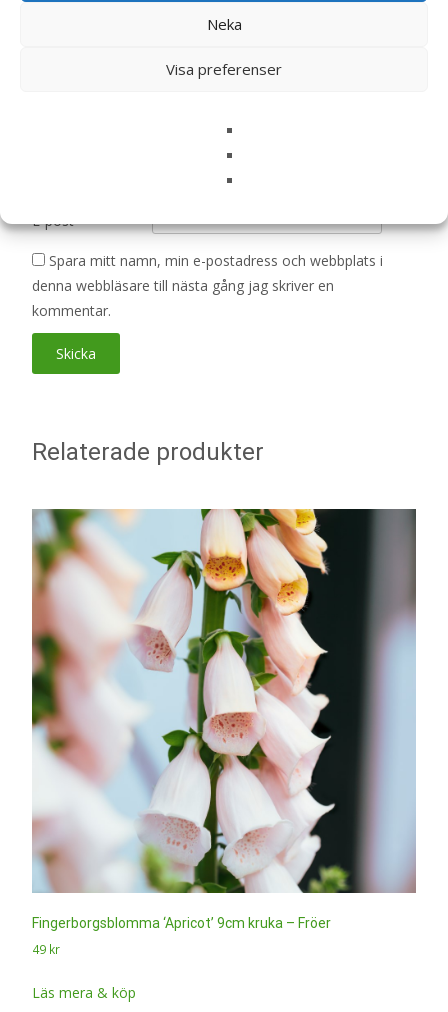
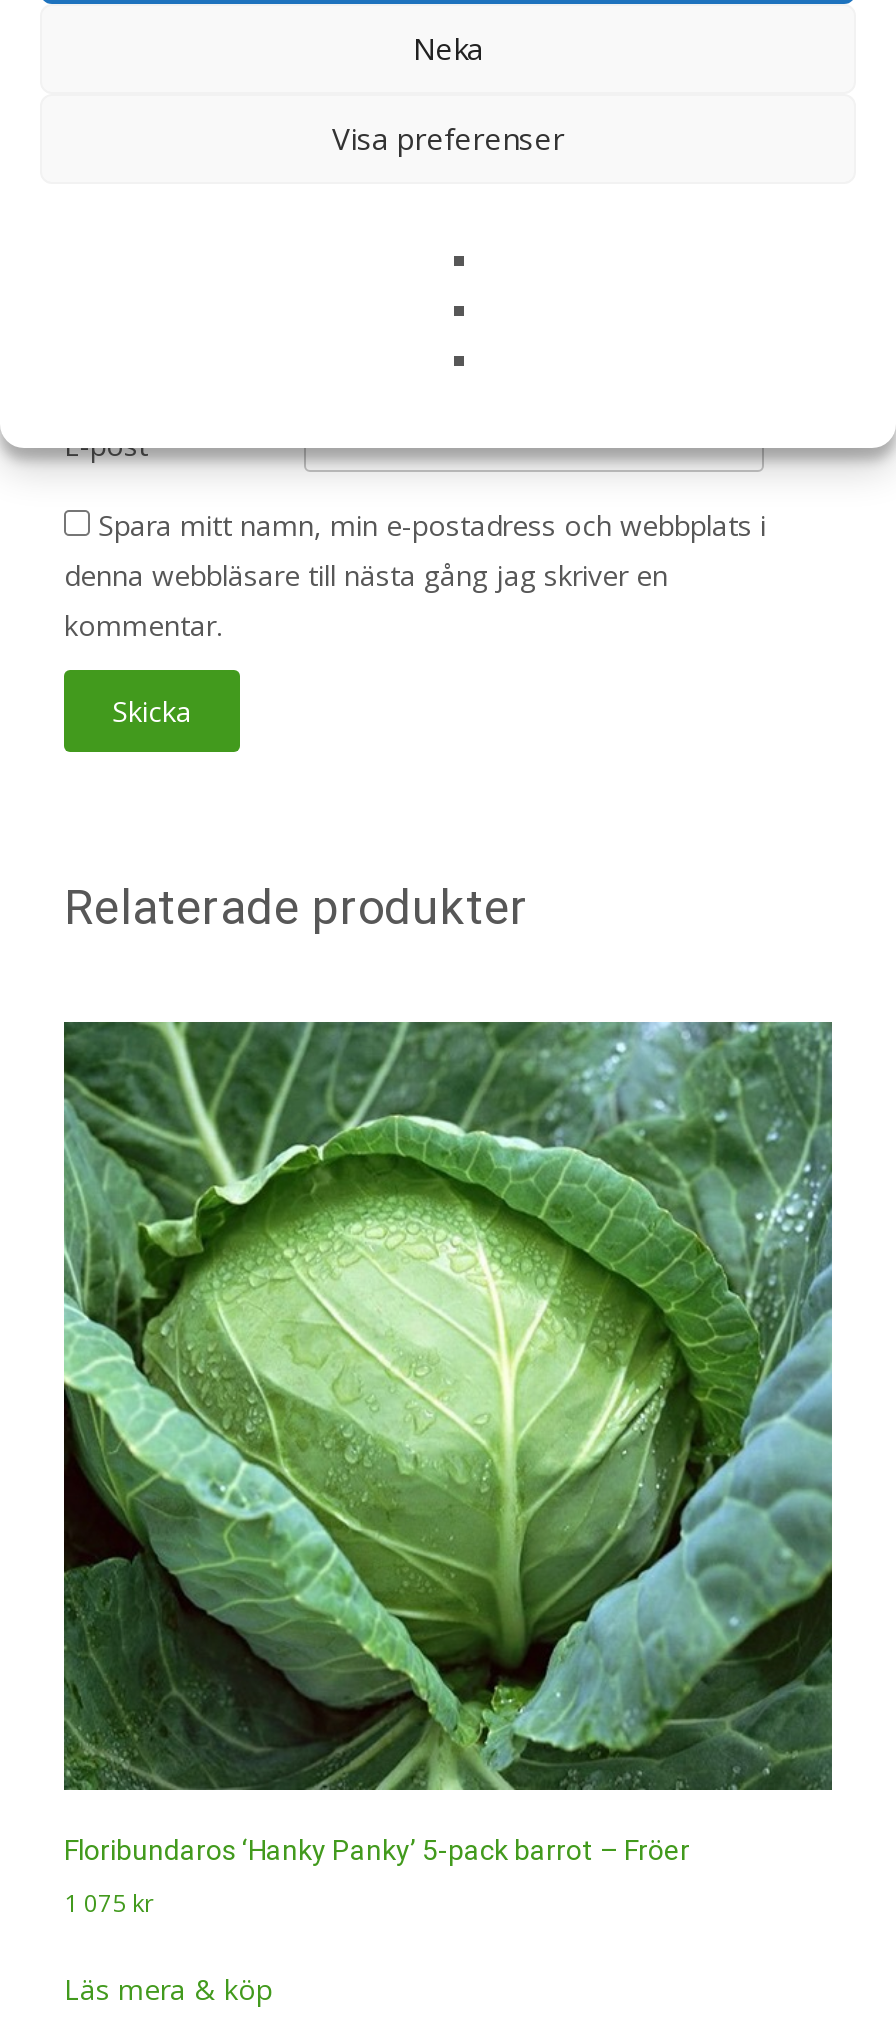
[31,508,416,931] [image] | Fingerborgsblomma ‘Apricot’ 9cm kruka – Fröer -> [62,1020,834,1866] [image] | Floribundaros ‘Hanky Panky’ 5-pack barrot – Fröer
[32,941,60,958] 49 kr -> [64,1886,154,1920] 1 075 kr

